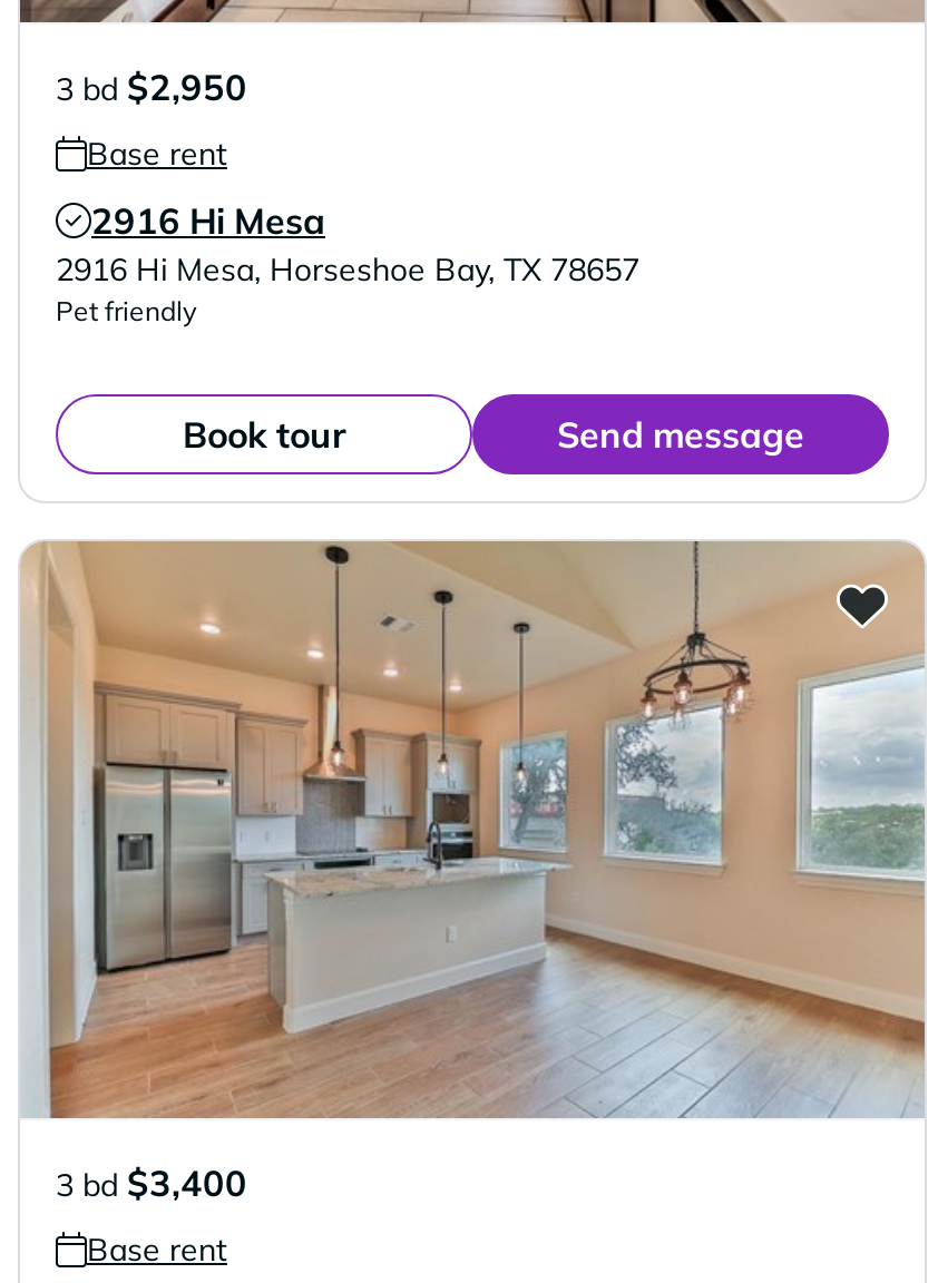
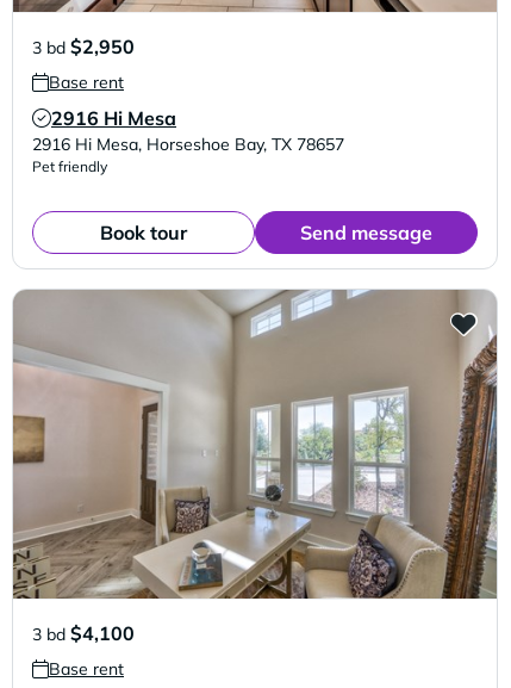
[20,539,927,1205] [image] | 3 bd $3,400 -> [12,290,498,645] [image] | 3 bd $4,100

